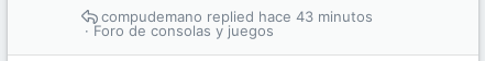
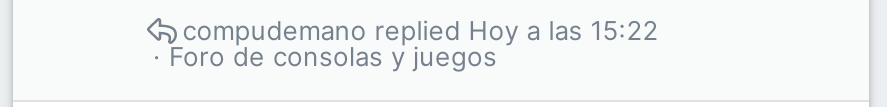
[258,8,372,25] hace 43 minutos -> [468,14,658,46] Hoy a las 15:22

